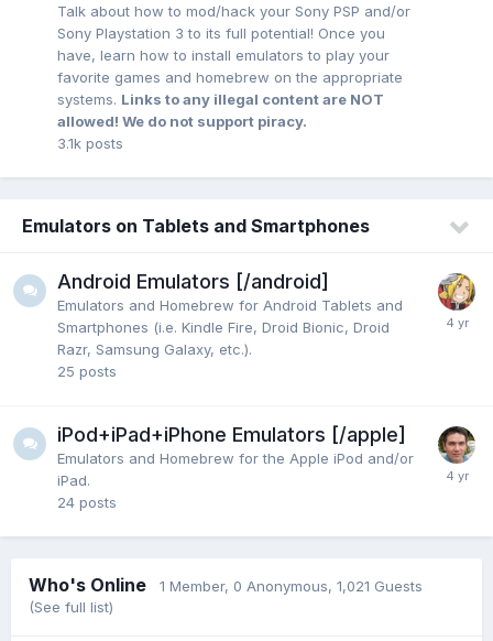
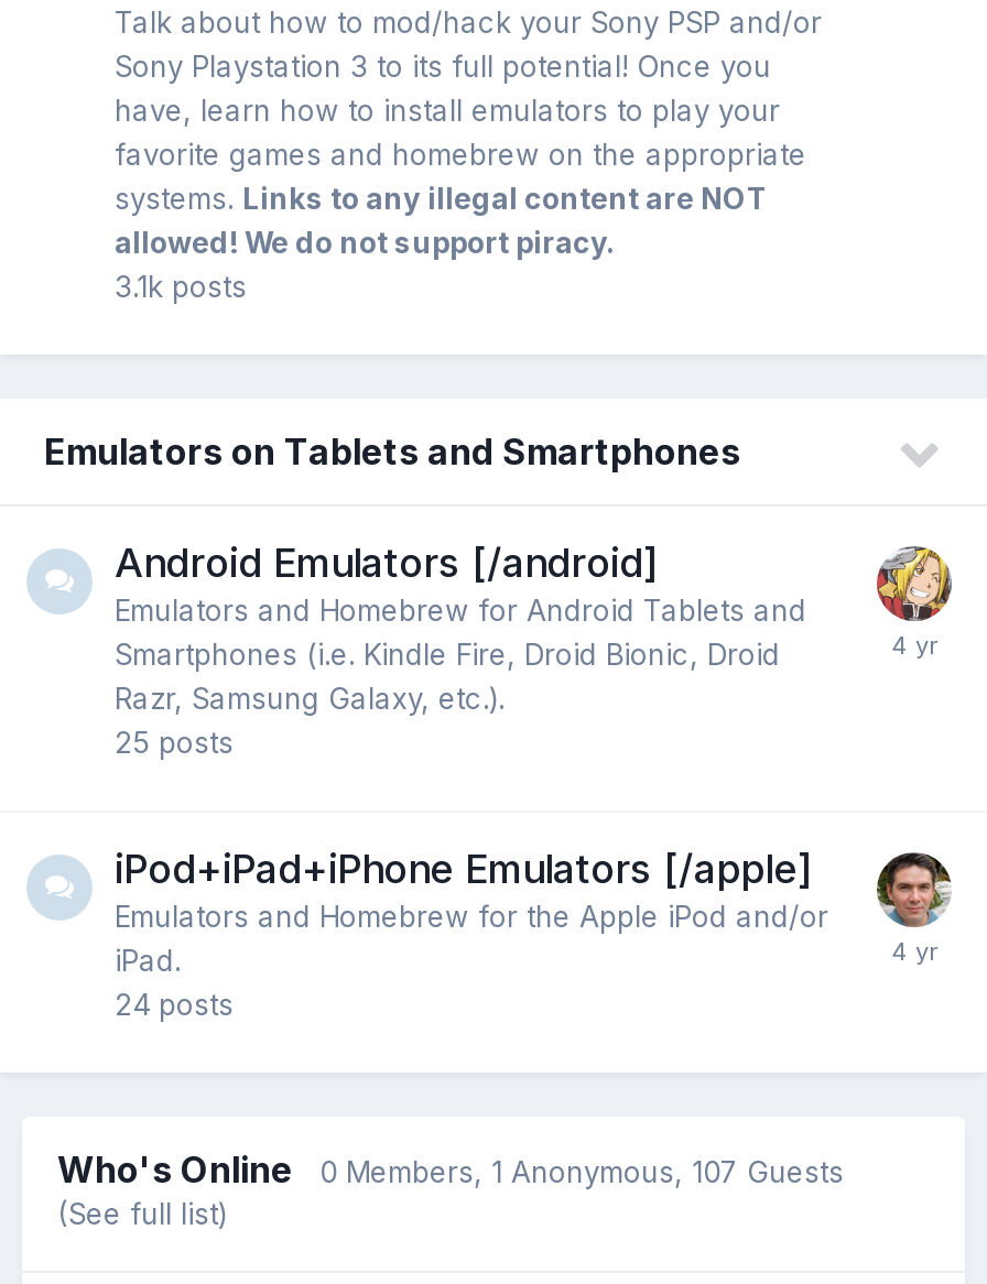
[29,574,423,596] Who's Online 1 Member, 0 Anonymous, 1,021 Guests -> [57,1148,844,1192] Who's Online 0 Members, 1 Anonymous, 107 Guests

